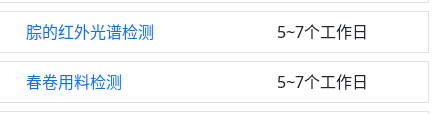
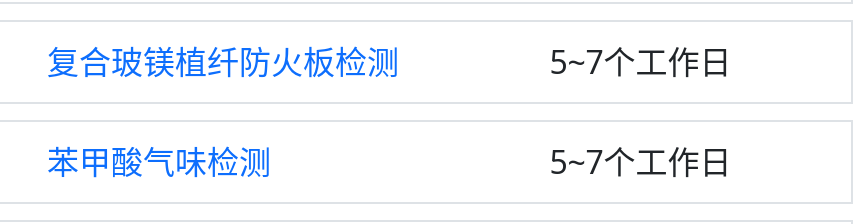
[26,21,154,43] 腙的红外光谱检测 -> [47,40,399,84] 复合玻镁植纤防火板检测
[26,71,122,93] 春卷用料检测 -> [47,140,271,184] 苯甲酸气味检测

